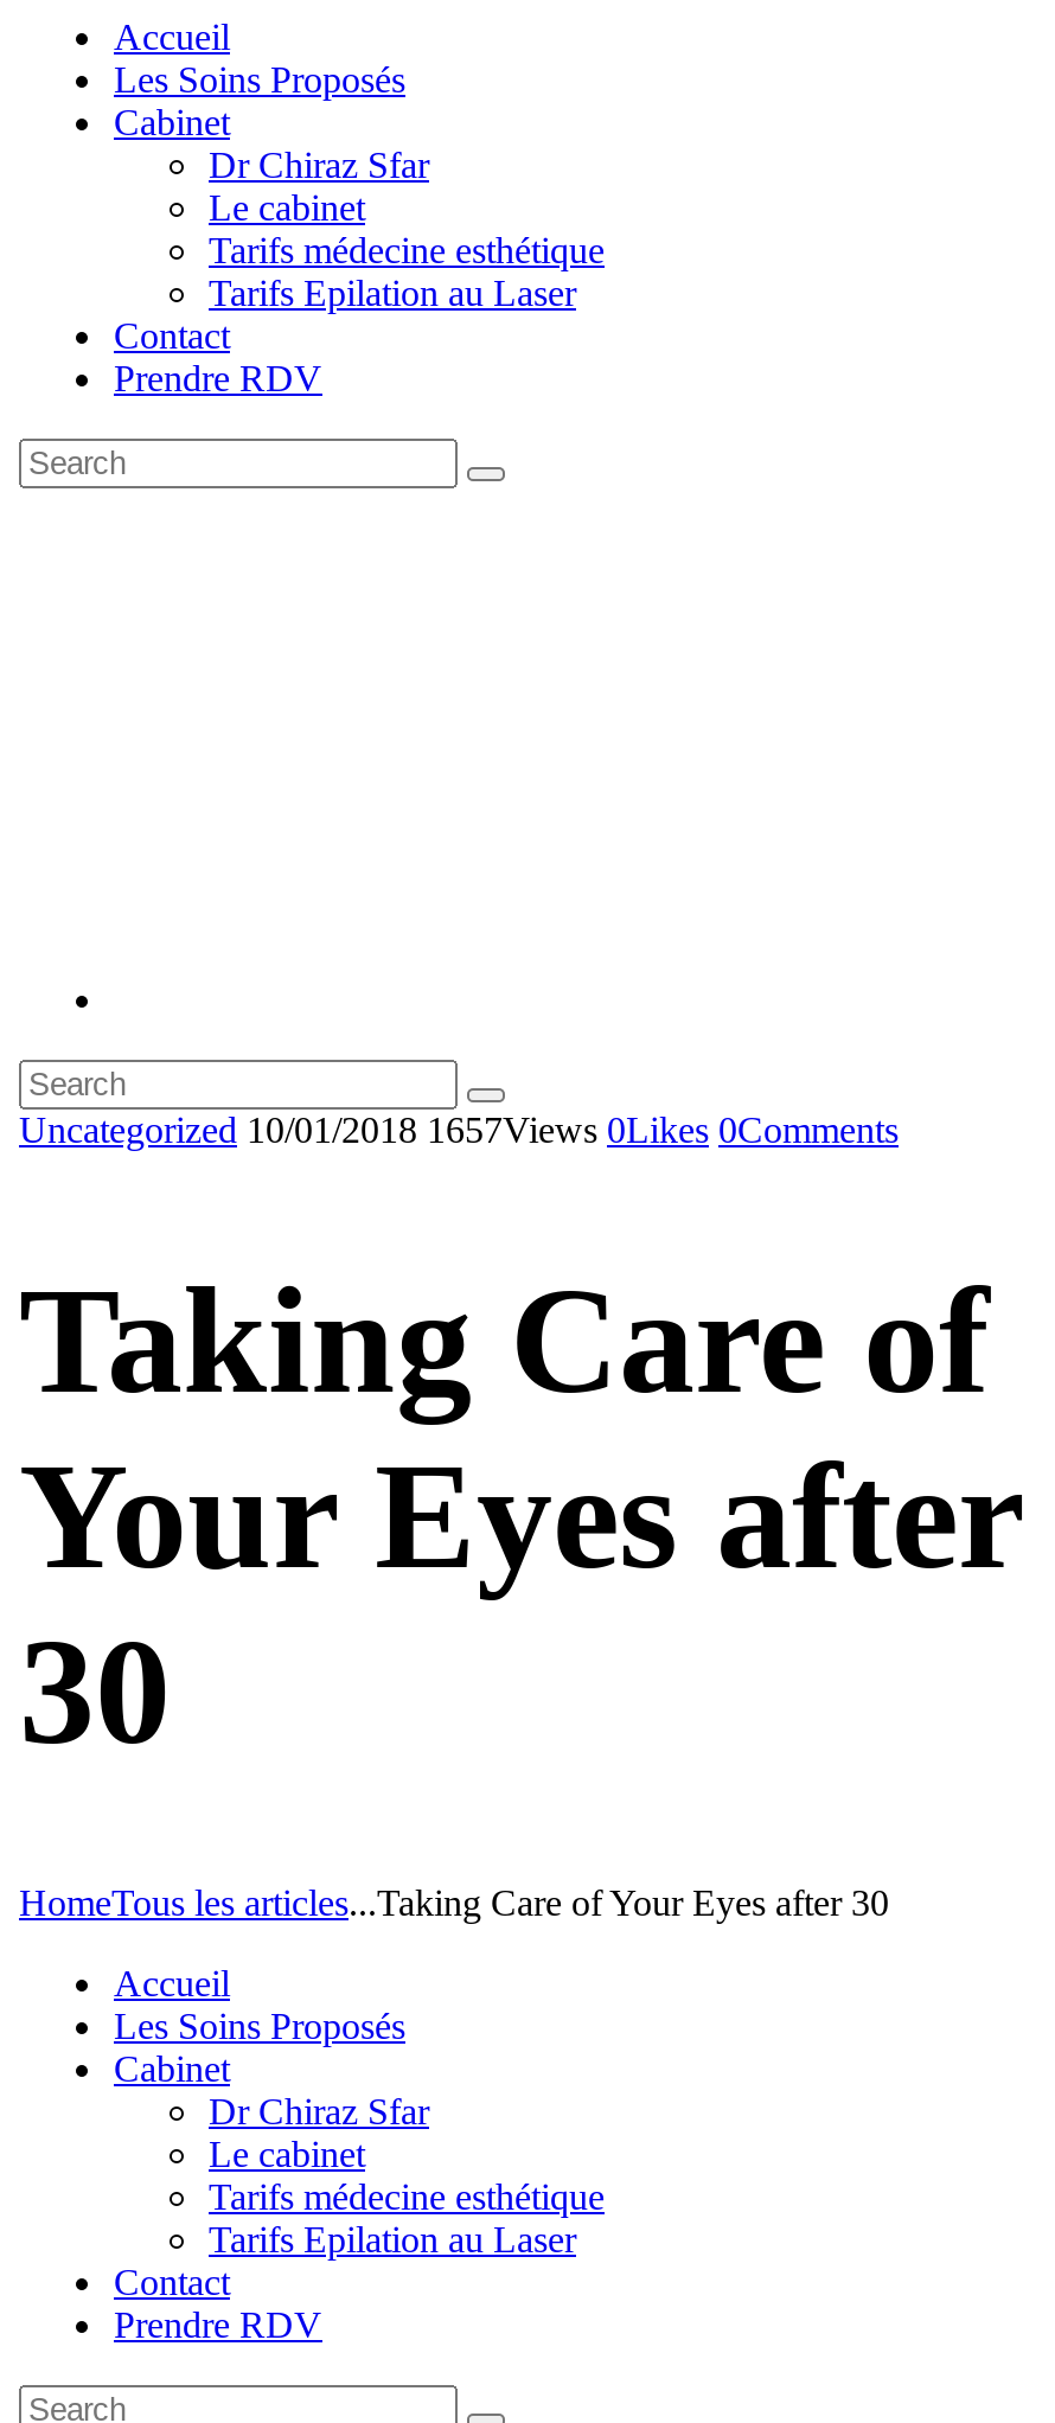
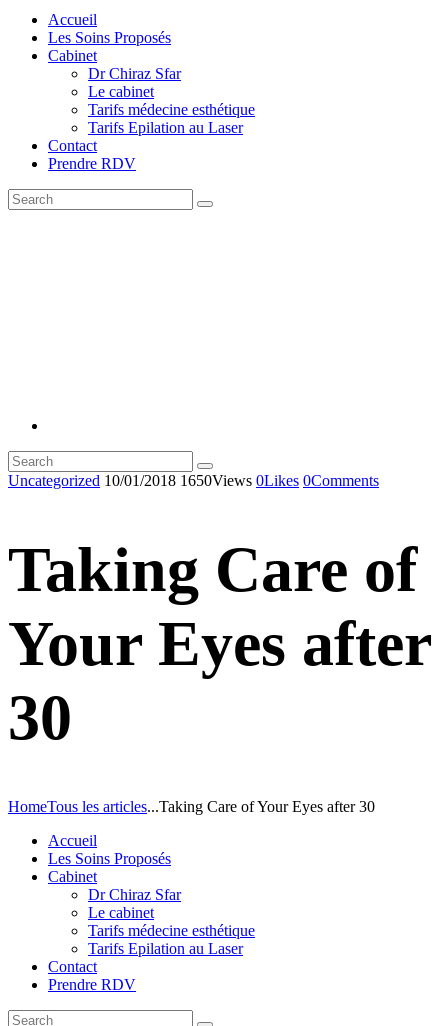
[19,1110,899,1150] Uncategorized 10/01/20181657Views 0Likes 0Comments -> [8,472,379,489] Uncategorized 10/01/20181650Views 0Likes 0Comments

